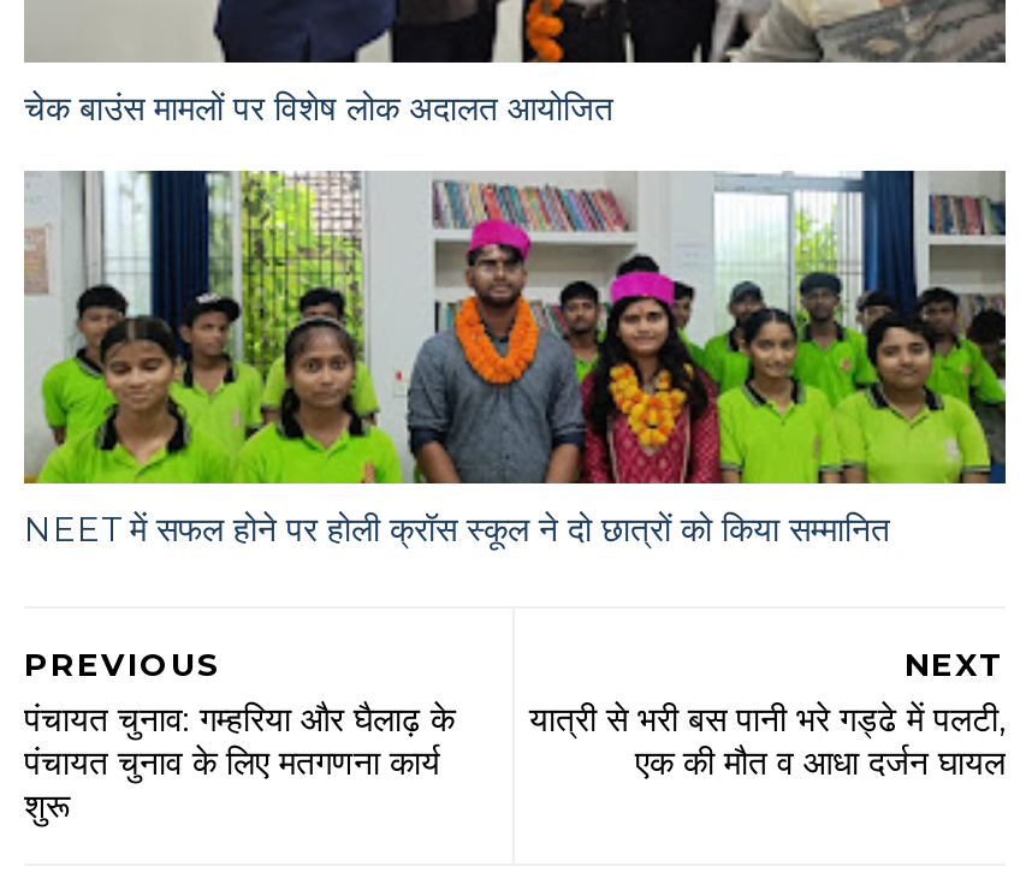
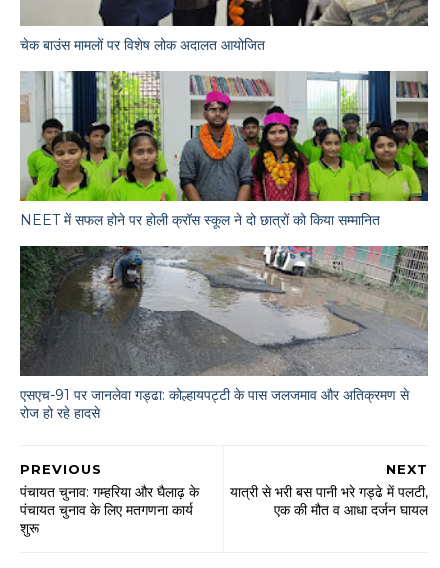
none -> [19,245,429,422] [image] | एसएच-91 पर जानलेवा गड्ढा: कोल्हायपट्टी के पास जलजमाव और अतिक्रमण से | रोज हो रहे हादसे

